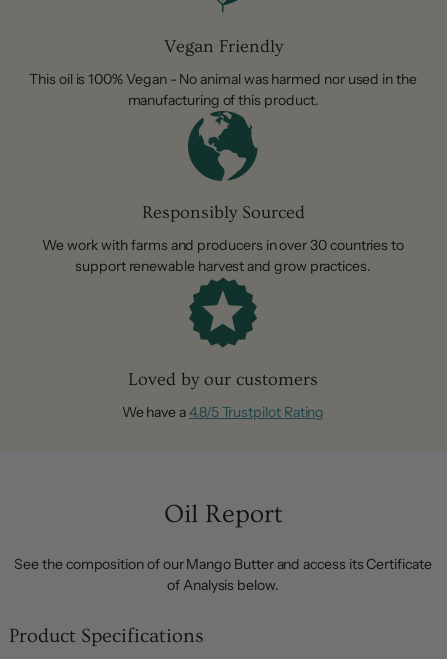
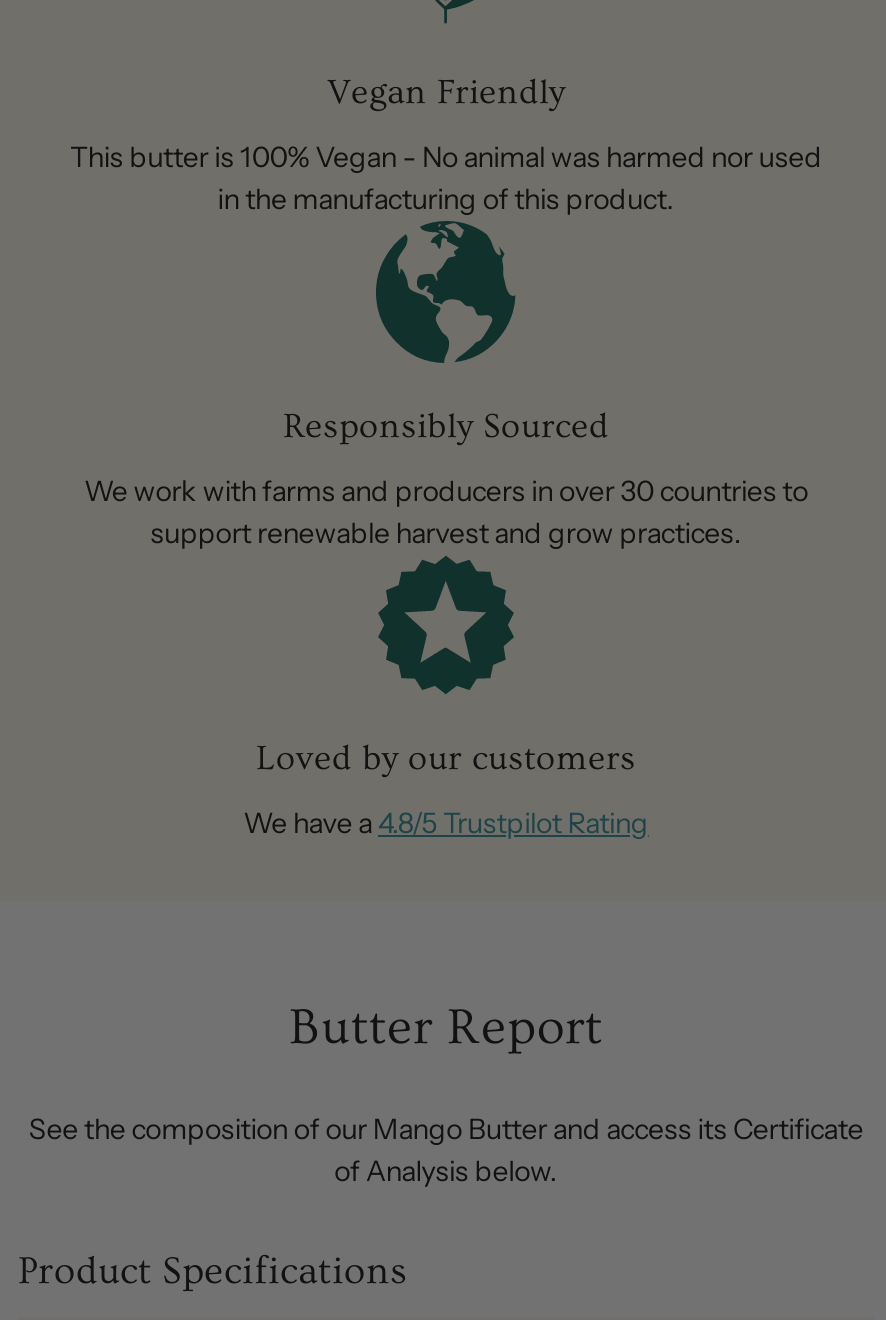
[29,70,417,109] This oil is 100% Vegan - No animal was harmed nor used in the | manufacturing of this product. -> [70,140,822,218] This butter is 100% Vegan - No animal was harmed nor used | in the manufacturing of this product.
[163,500,282,529] Oil Report -> [289,1000,603,1058] Butter Report

